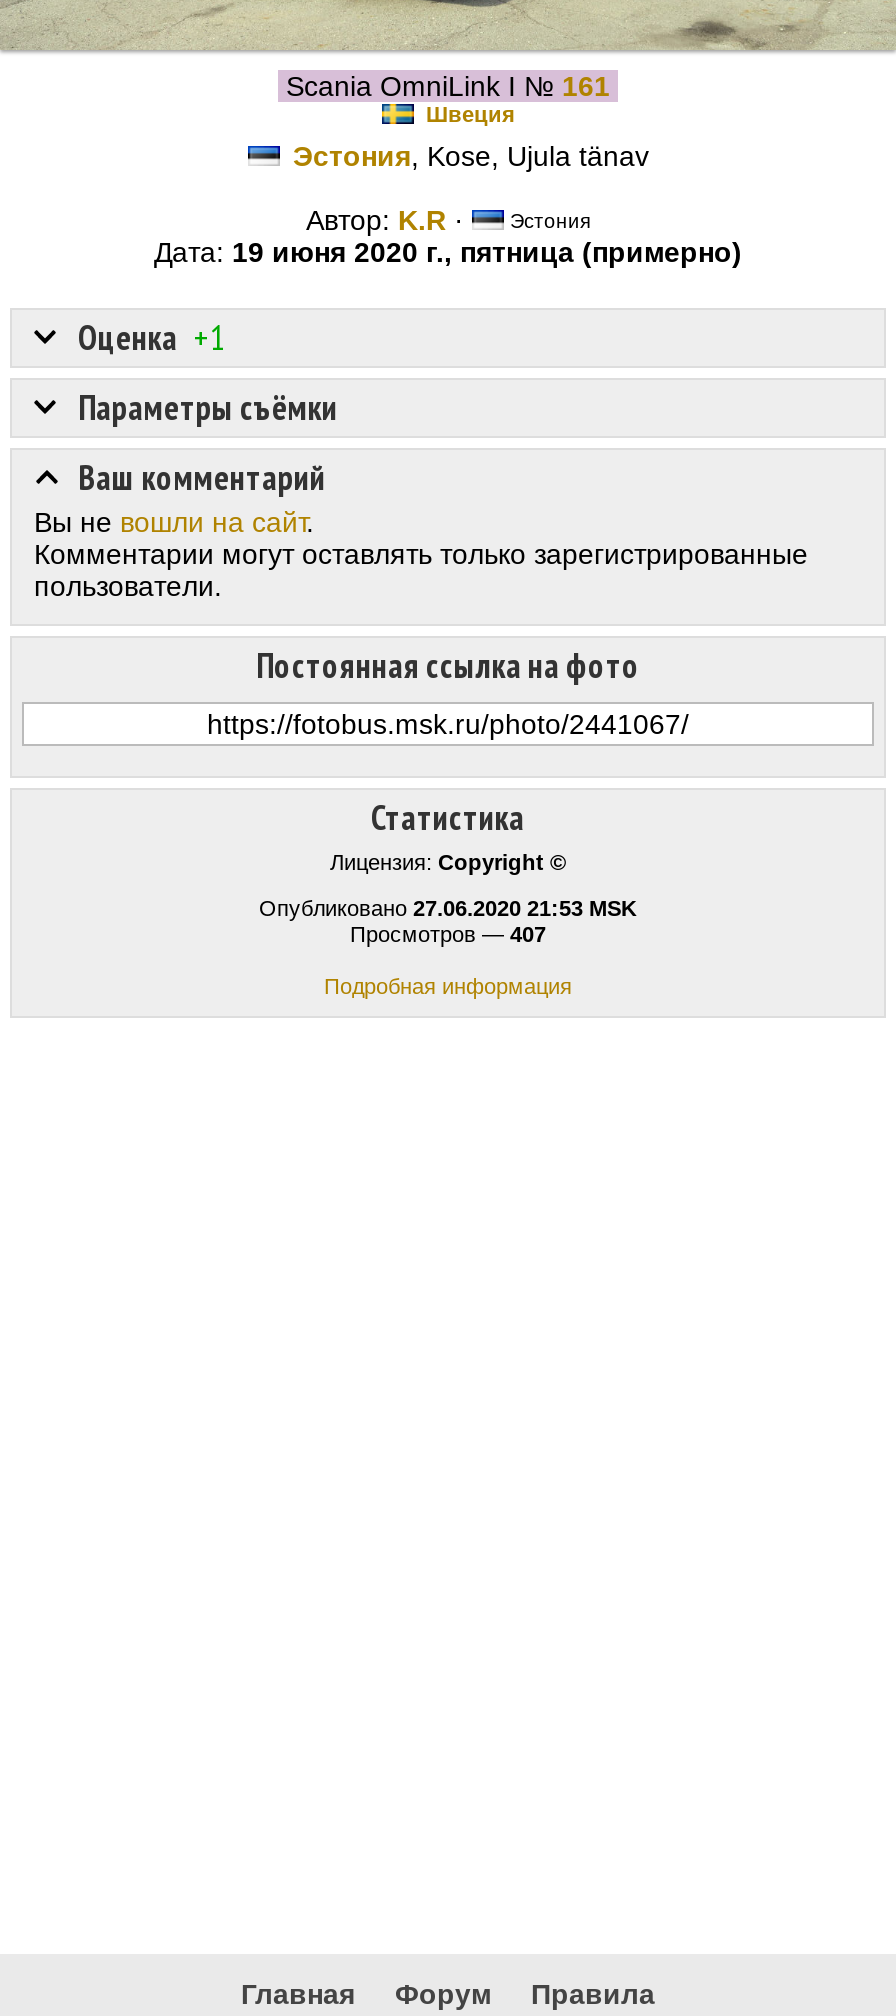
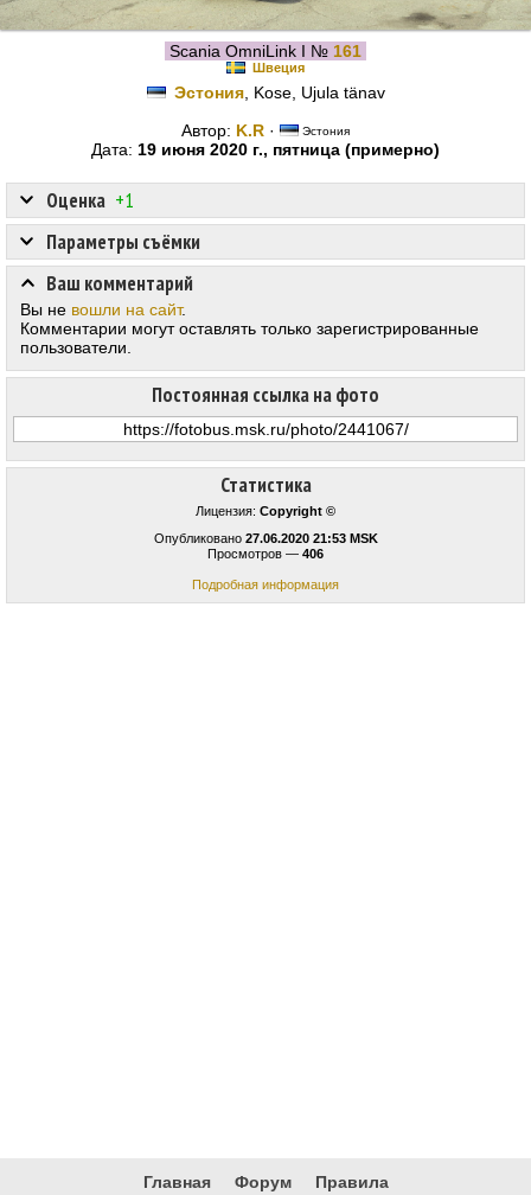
[350,922,546,946] Просмотров — 407 -> [207,547,324,561] Просмотров — 406

